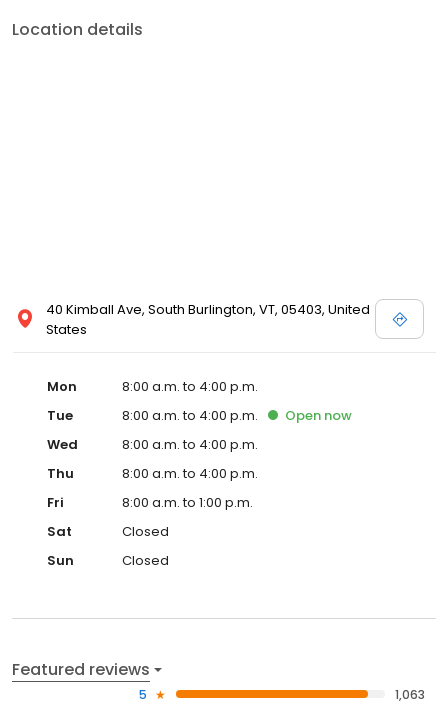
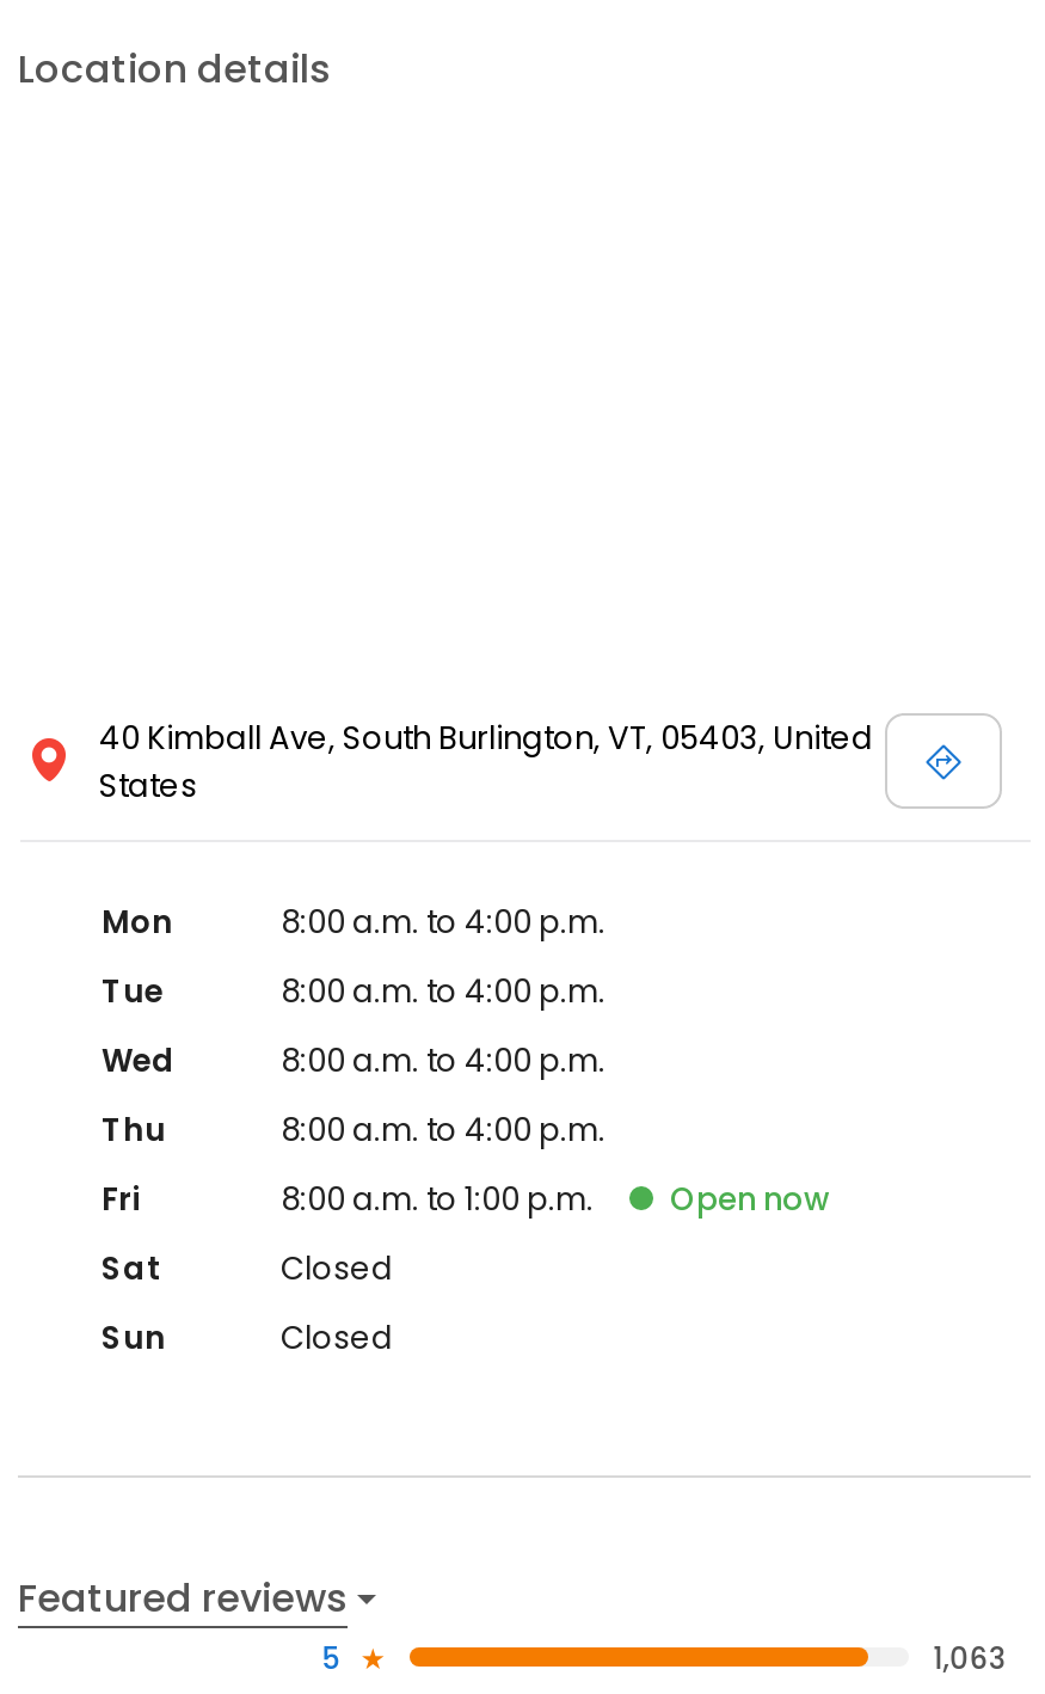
moved [285,406,352,425] -> [670,1176,830,1222]: Open now

